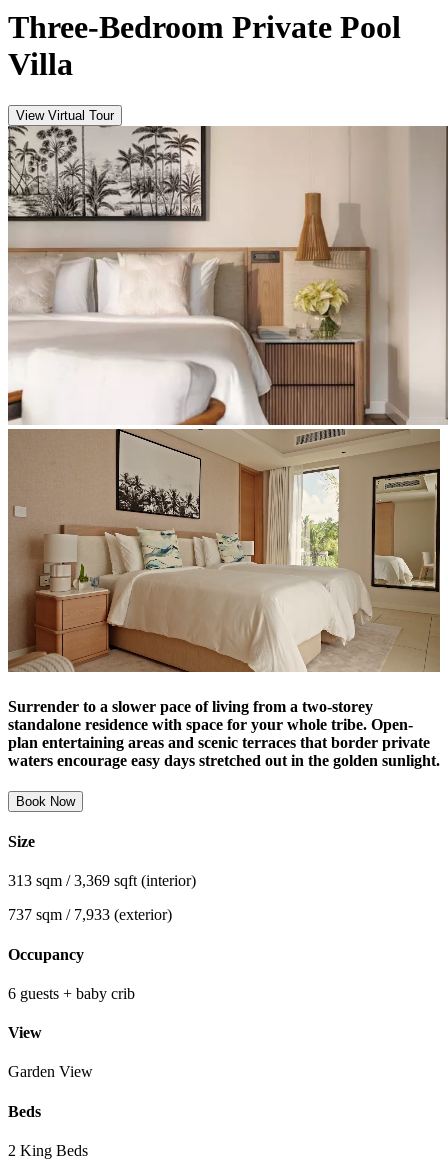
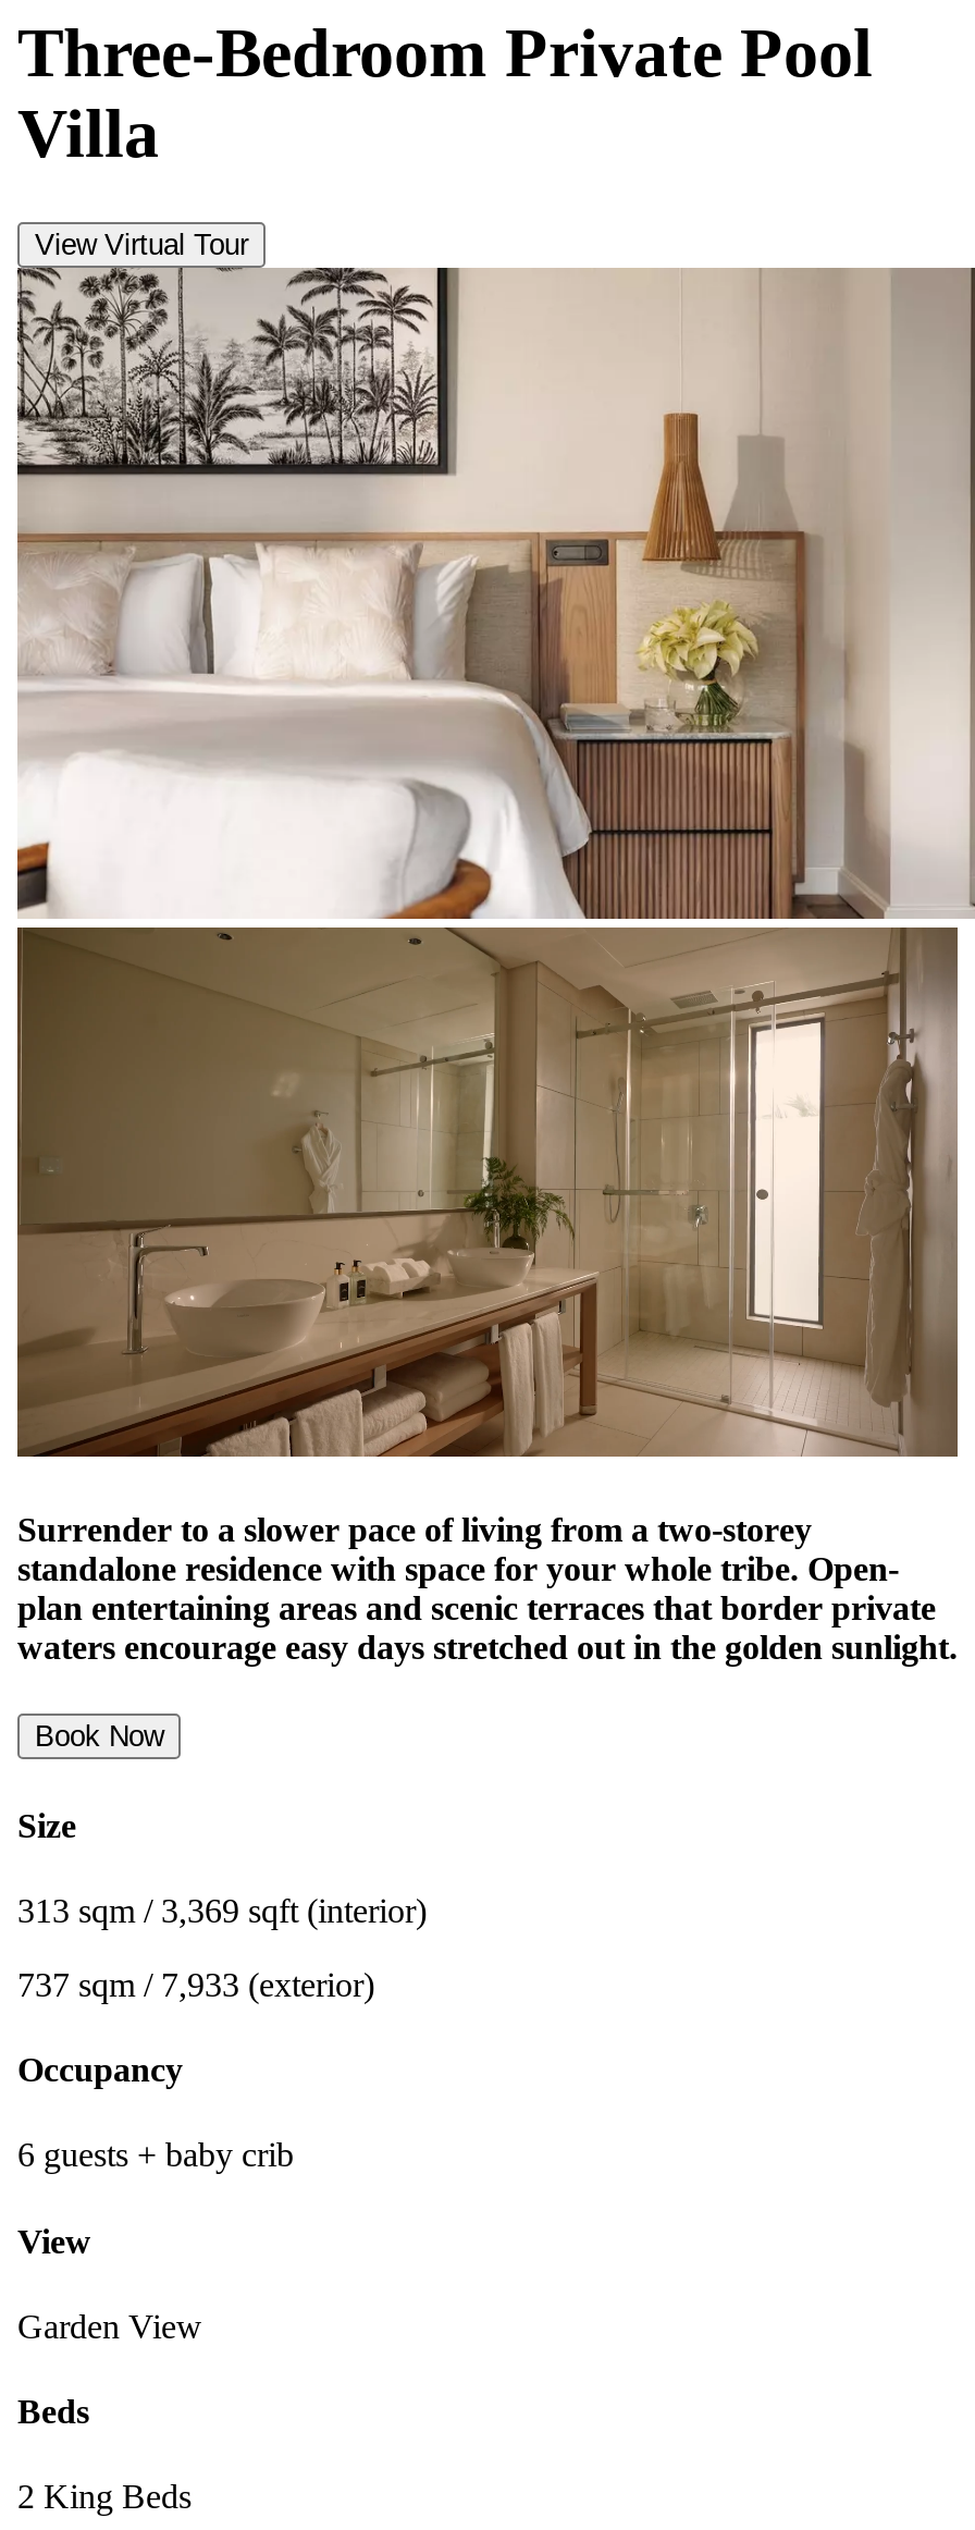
[8,429,441,673] [image] -> [20,925,960,1459] [image]

